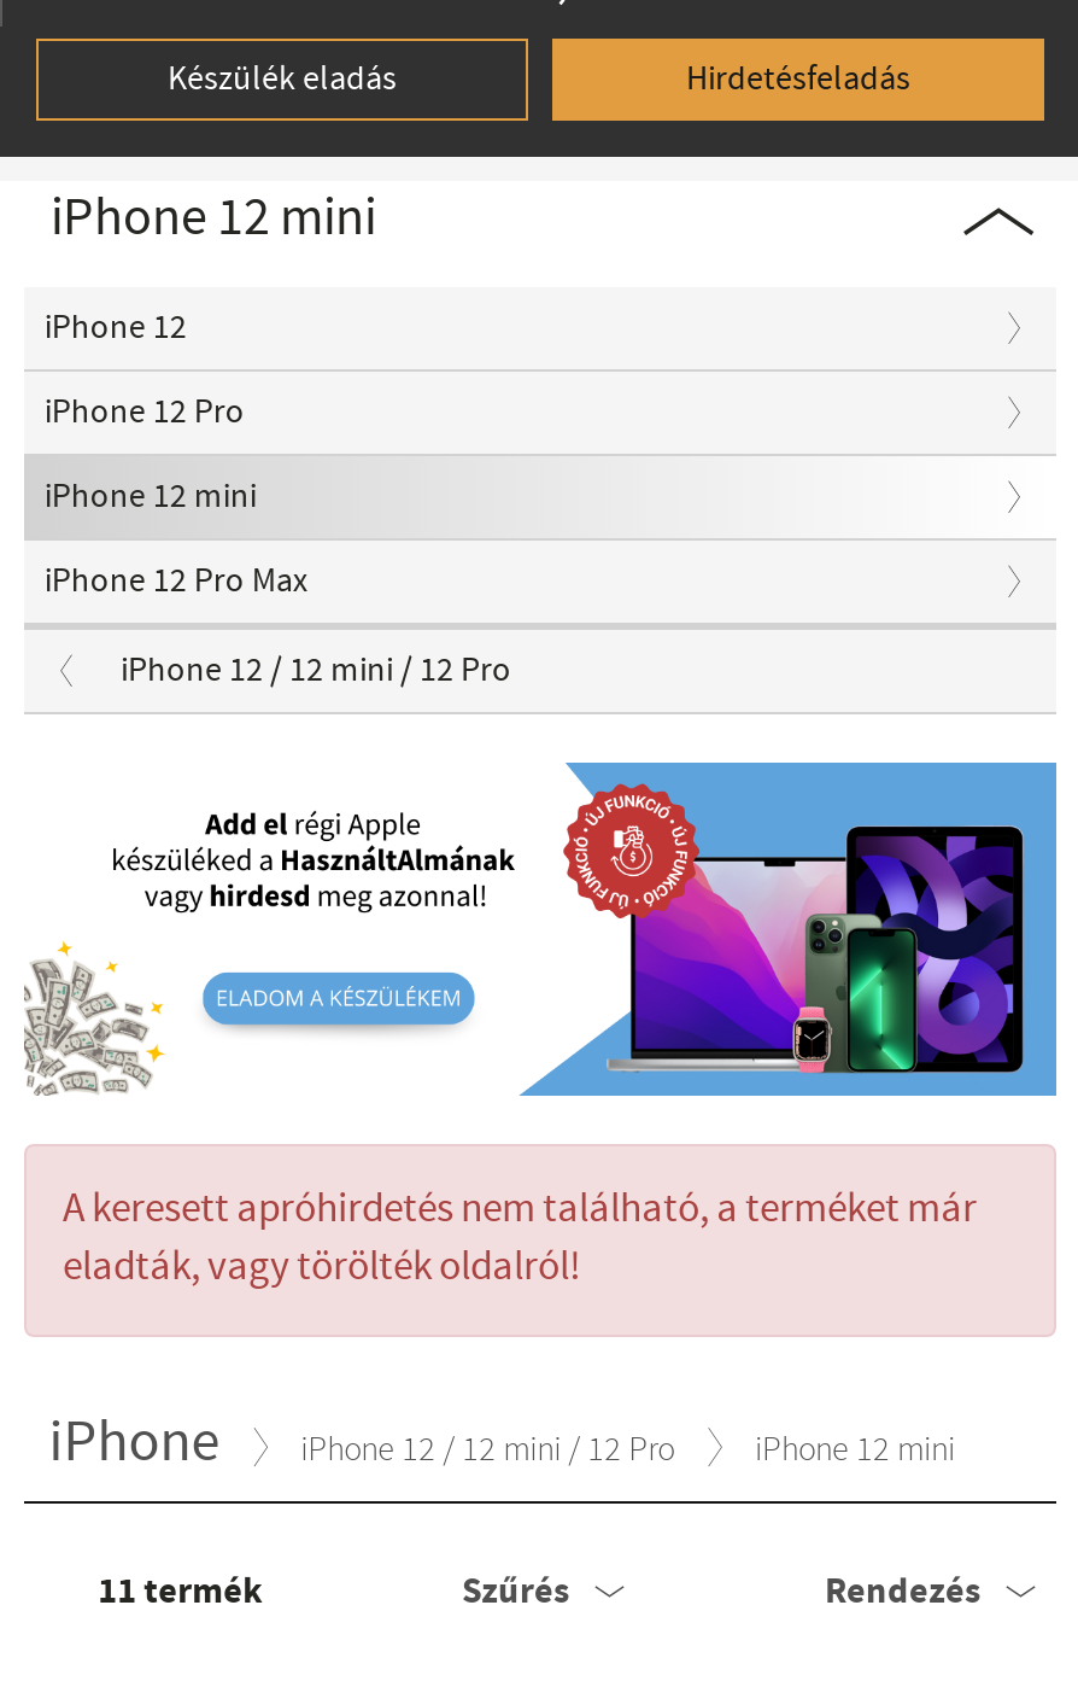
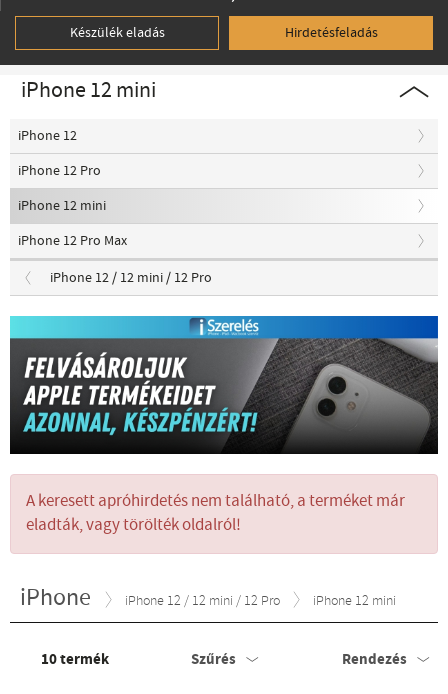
[24,763,1059,1098] [image] -> [9,315,439,455] [image]
[98,1567,262,1617] 11 termék -> [41,649,109,670] 10 termék

